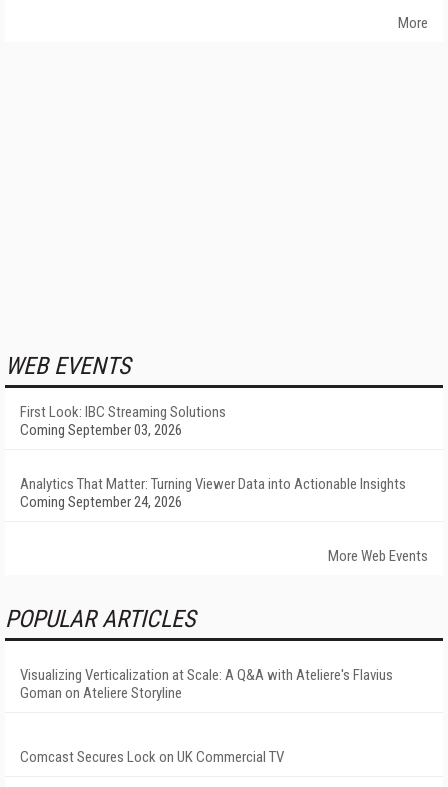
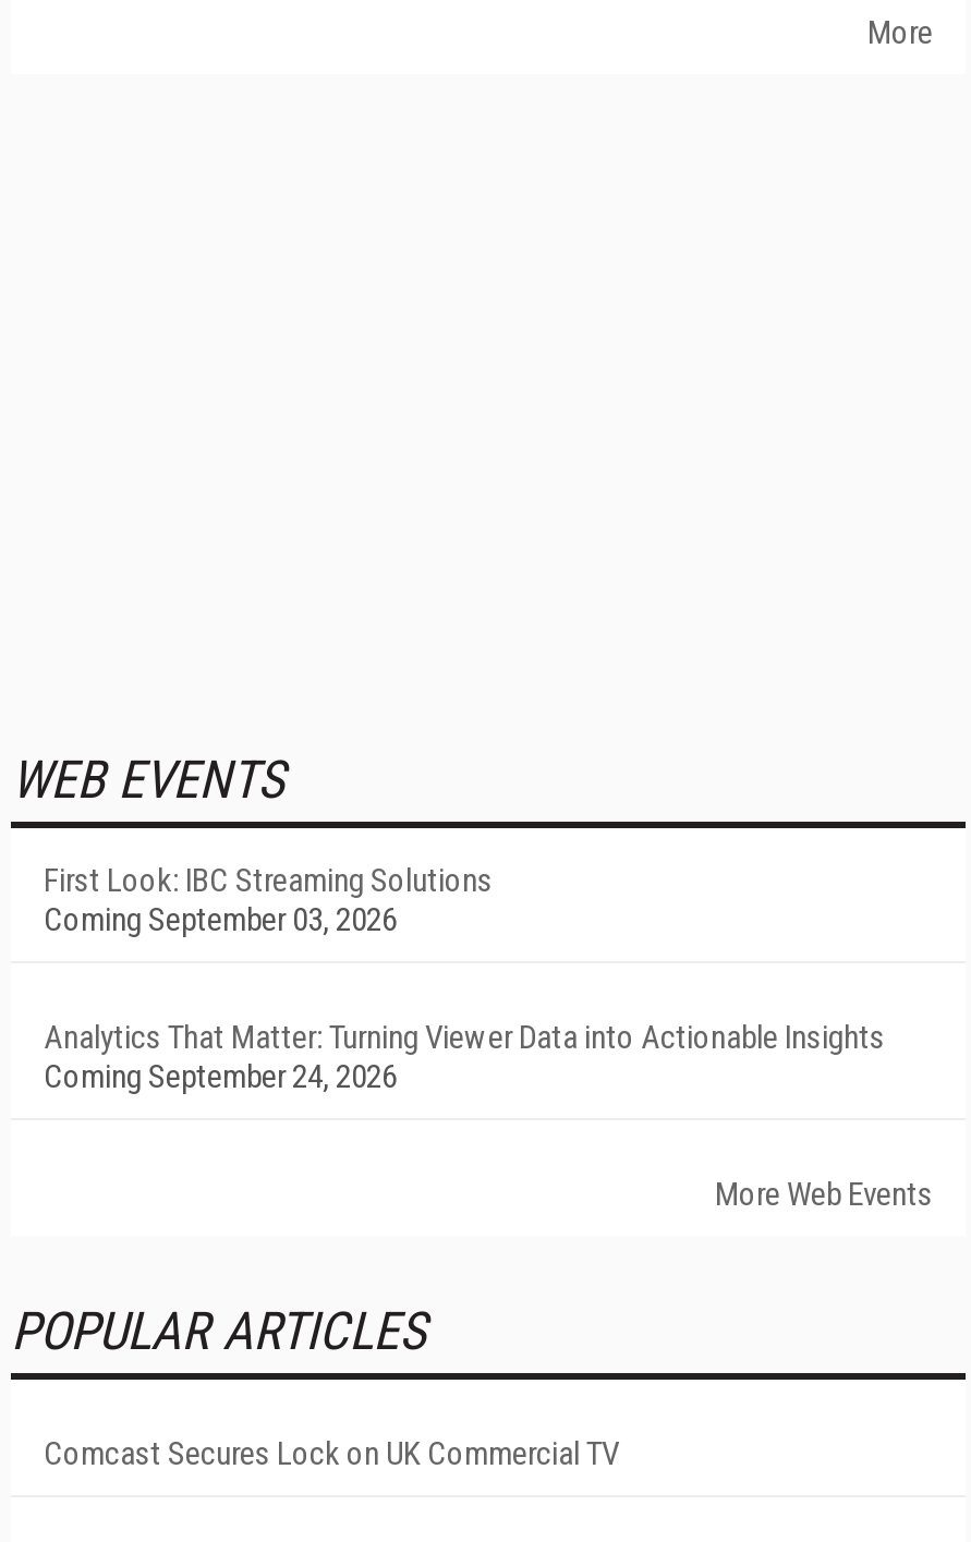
[20,666,393,702] Visualizing Verticalization at Scale: A Q&A with Ateliere's Flavius | Goman on Ateliere Storyline -> none

